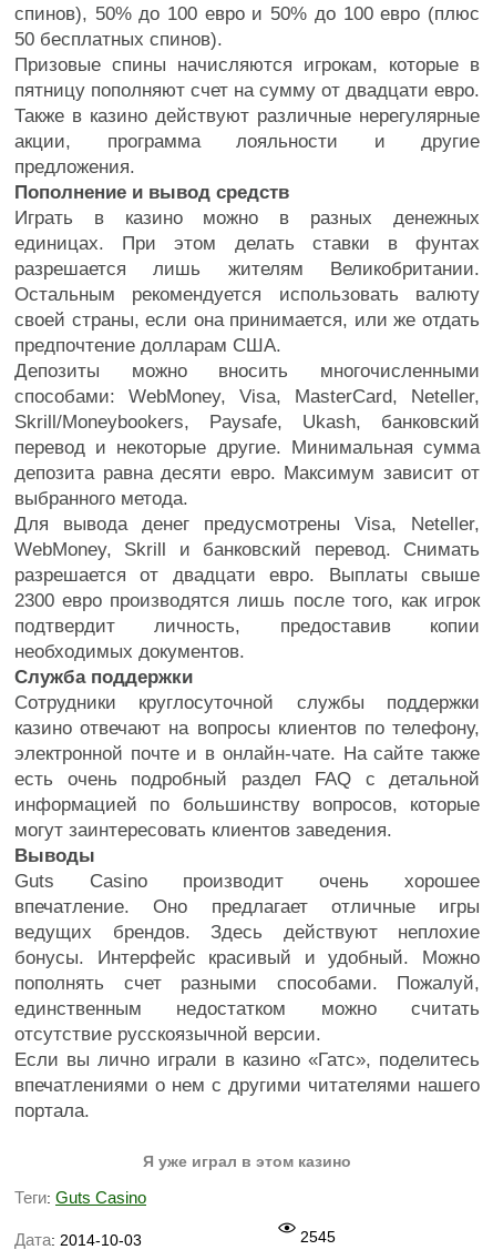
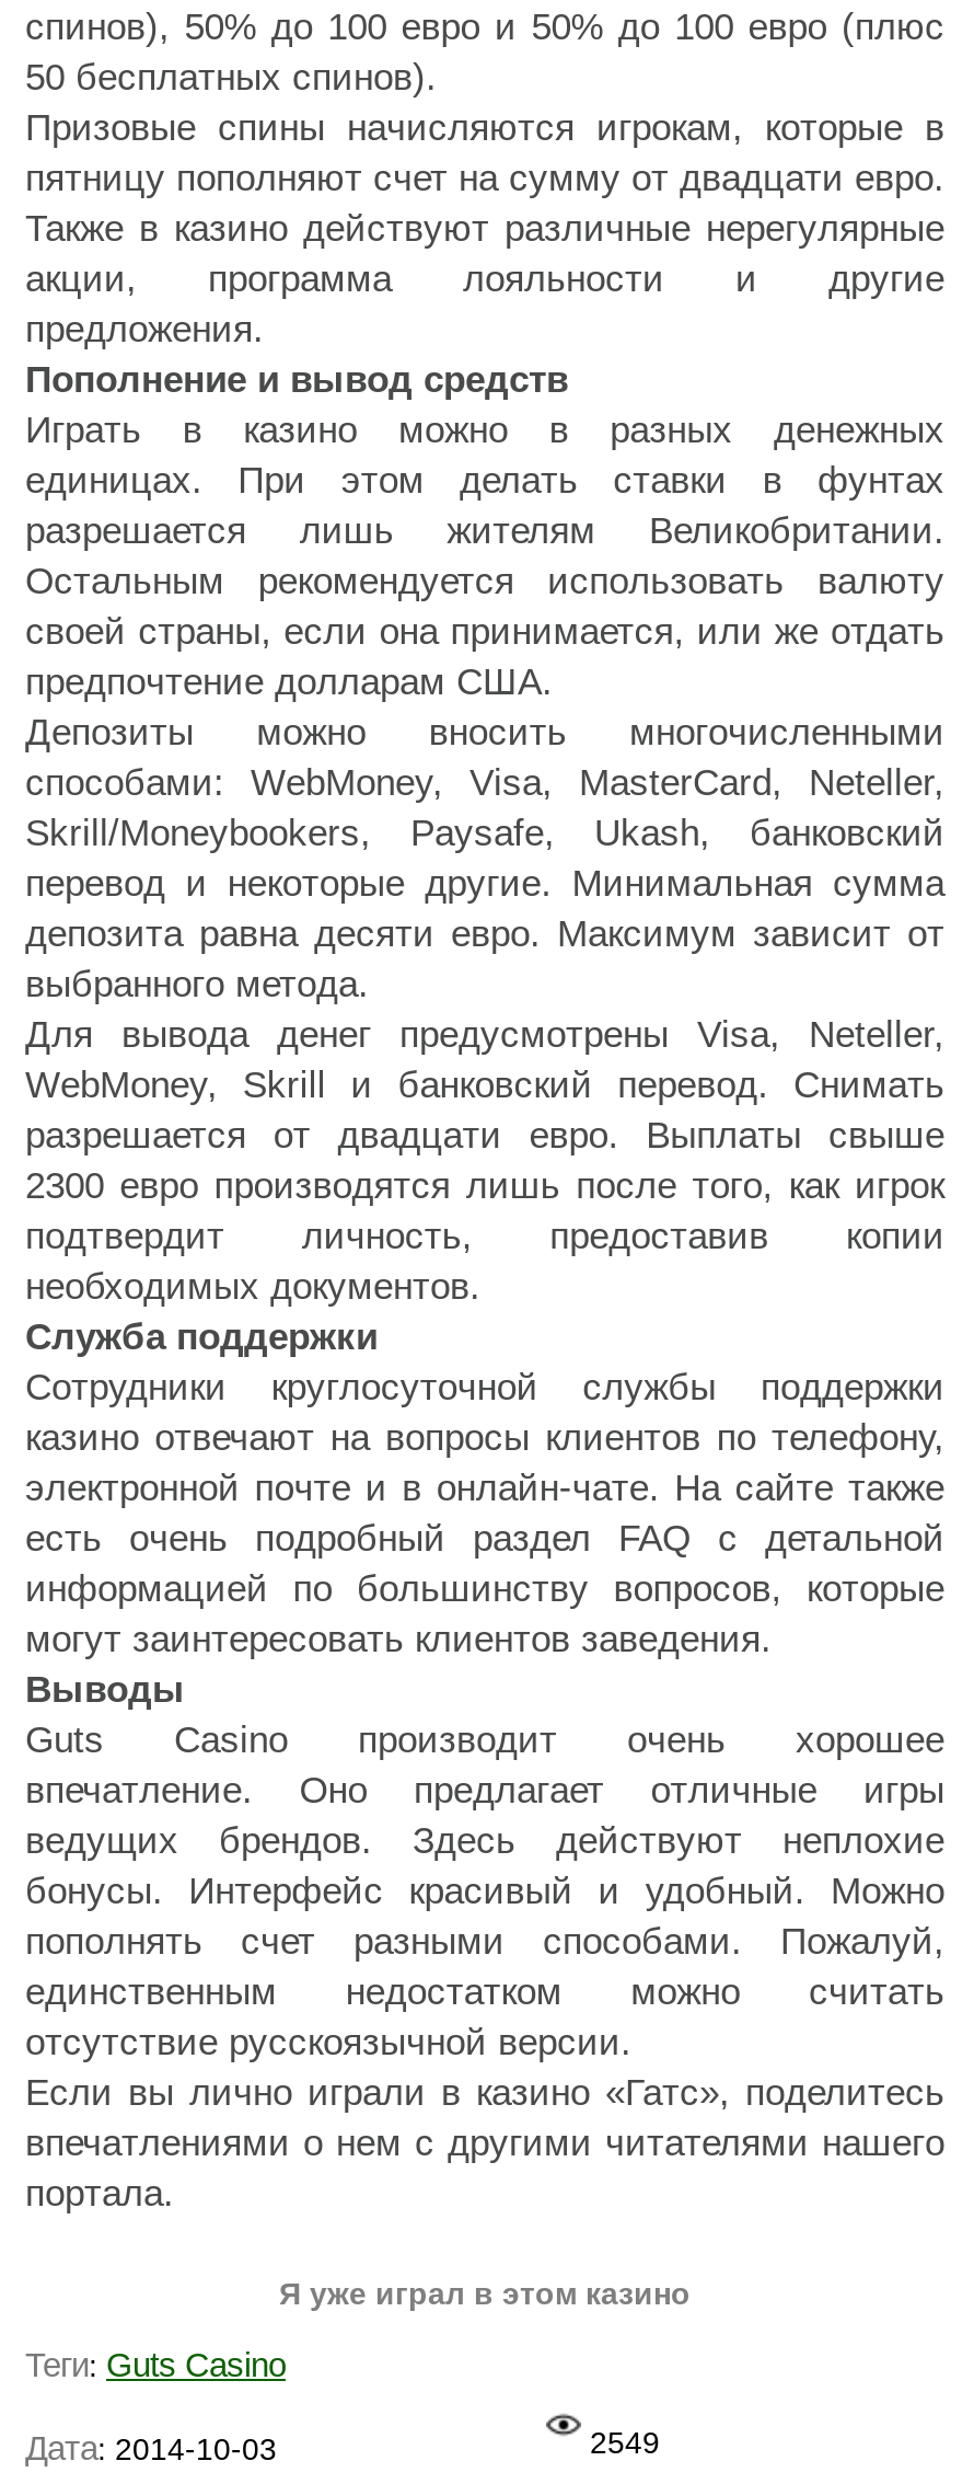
[300,1228,336,1246] 2545 -> [590,2425,660,2460] 2549

